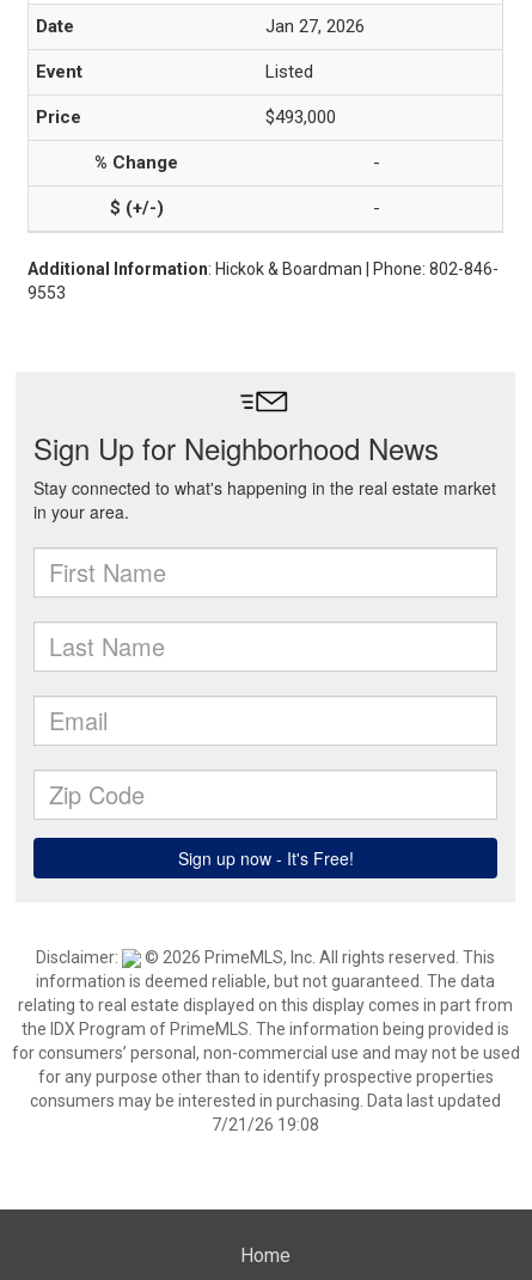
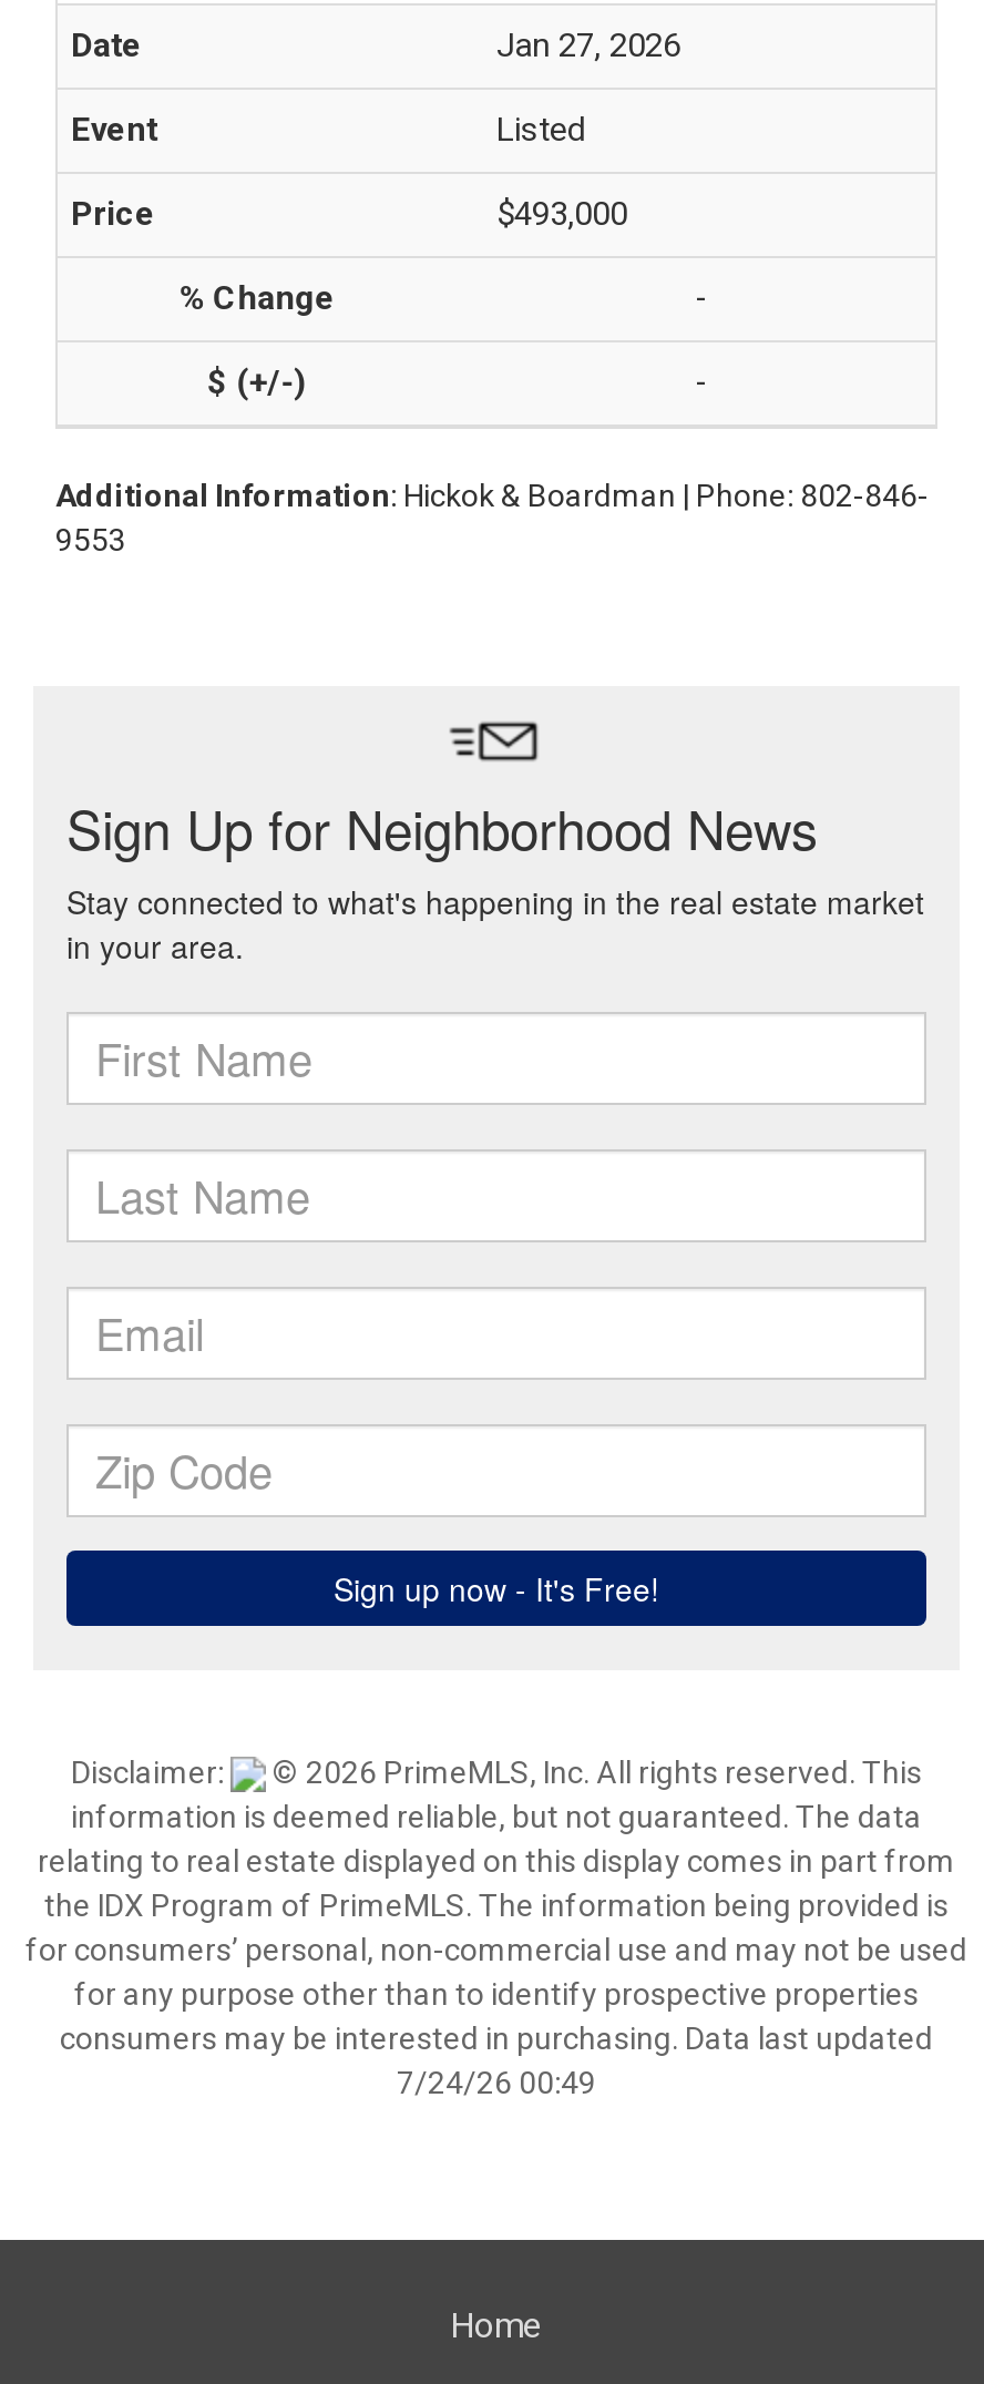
[212,1115,319,1134] 7/21/26 19:08 -> [397,2065,596,2100] 7/24/26 00:49

